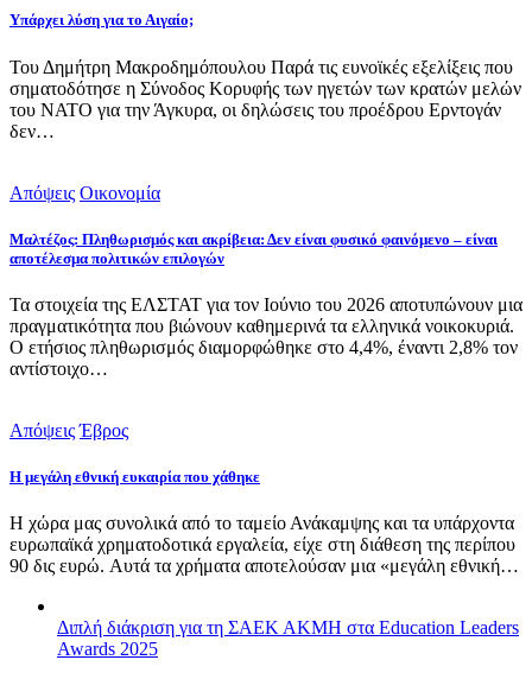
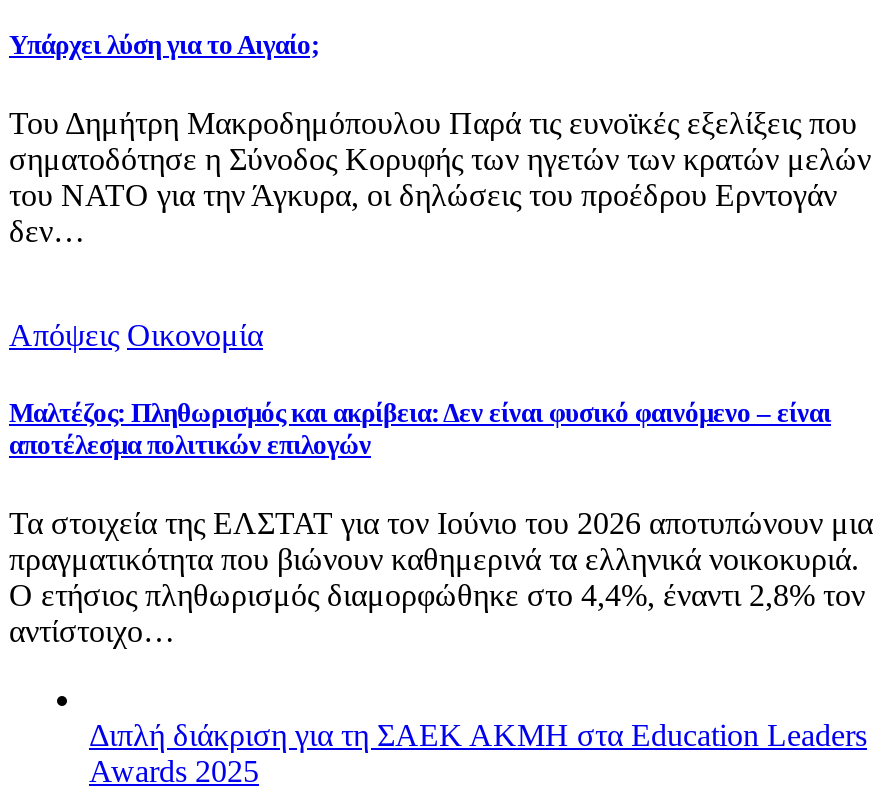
[9,420,519,576] Απόψεις Έβρος | Η μεγάλη εθνική ευκαιρία που χάθηκε | Η χώρα μας συνολικά από το ταμείο Ανάκαμψης και τα υπάρχοντα | ευρωπαϊκά χρηματοδοτικά εργαλεία, είχε στη διάθεση της περίπου | 90 δις ευρώ. Αυτά τα χρήματα αποτελούσαν μια «μεγάλη εθνική… -> none

